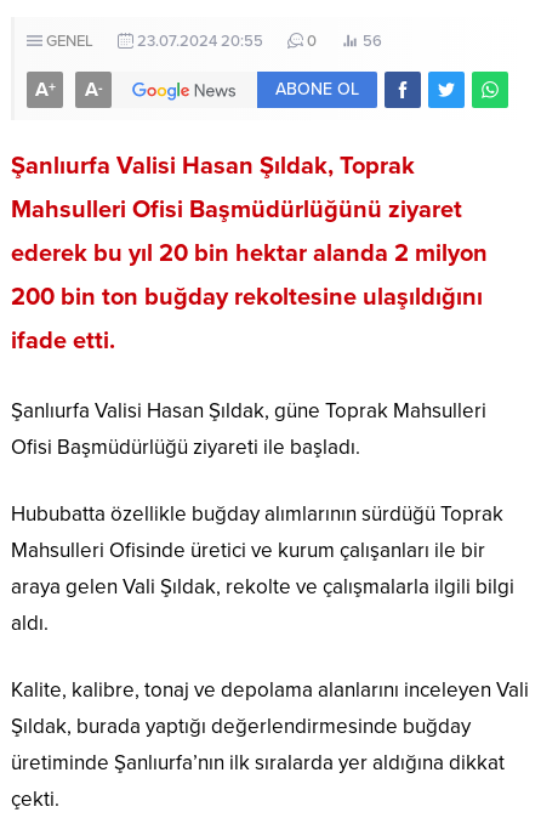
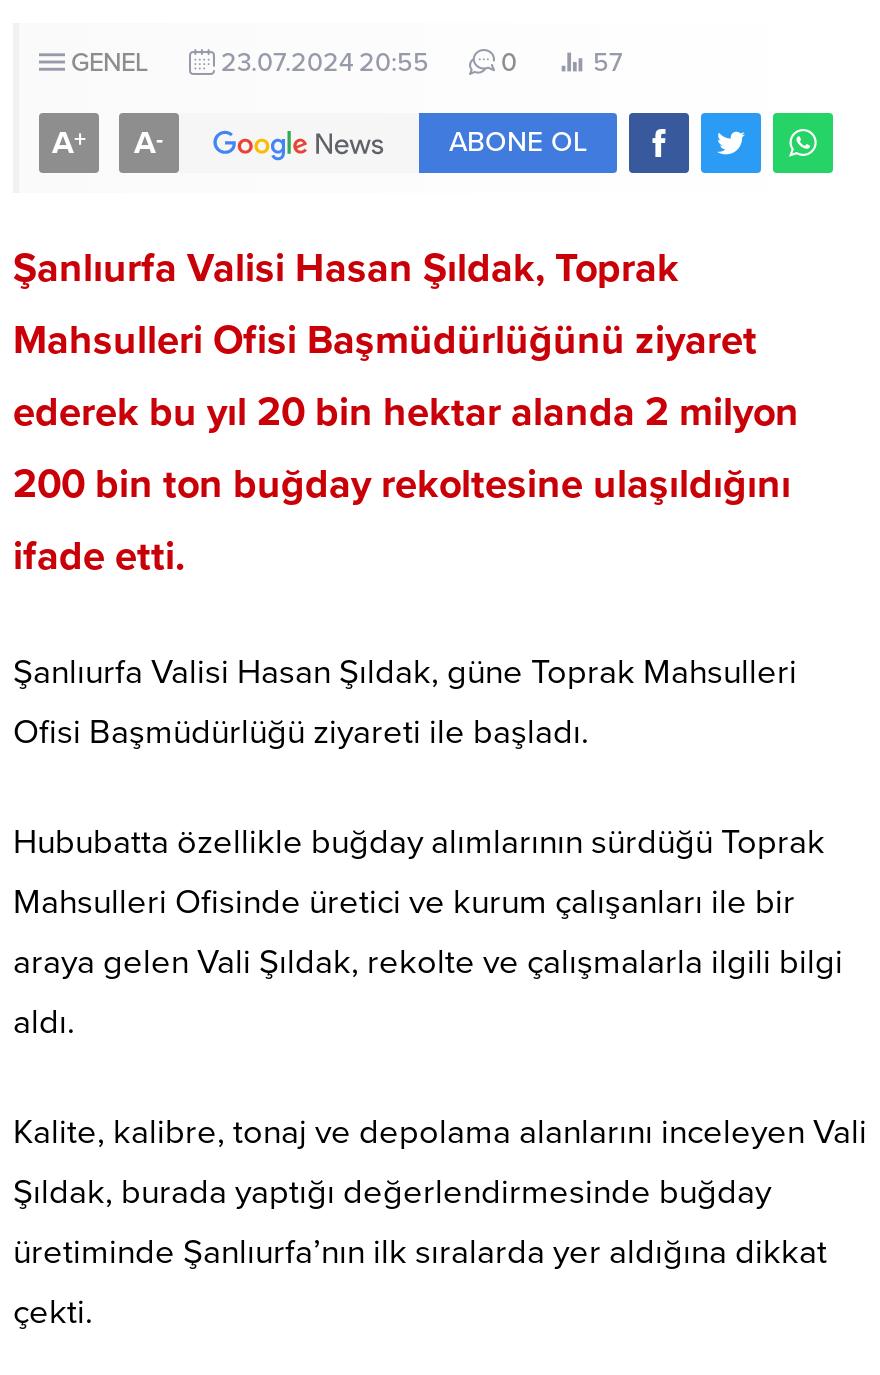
[363,32,382,51] 56 -> [593,47,623,79] 57

